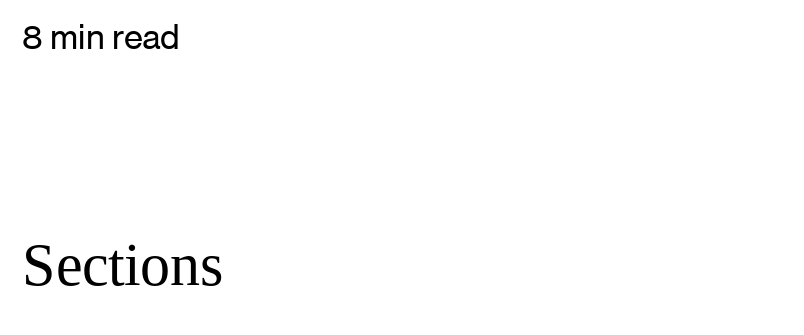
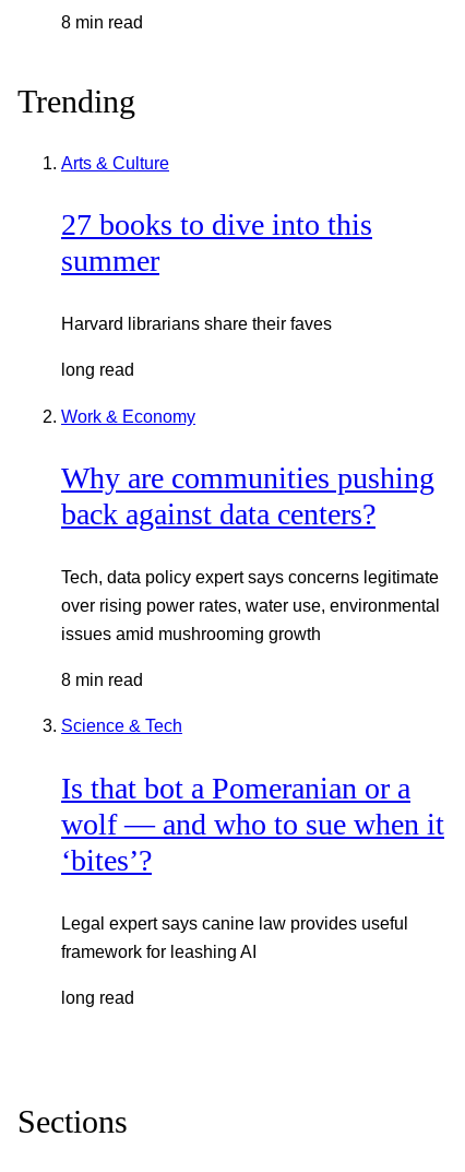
none -> [17,82,444,1007] Trending | Arts & Culture | 27 books to dive into this | summer | Harvard librarians share their faves | long read | Work & Economy | Why are communities pushing | back against data centers? | Tech, data policy expert says concerns legitimate | over rising power rates, water use, environmental | issues amid mushrooming growth | 8 min read | Science & Tech | Is that bot a Pomeranian or a | wolf — and who to sue when it | ‘bites’? | Legal expert says canine law provides useful | framework for leashing AI | long read

